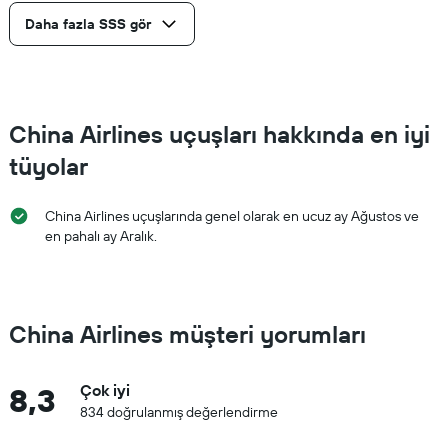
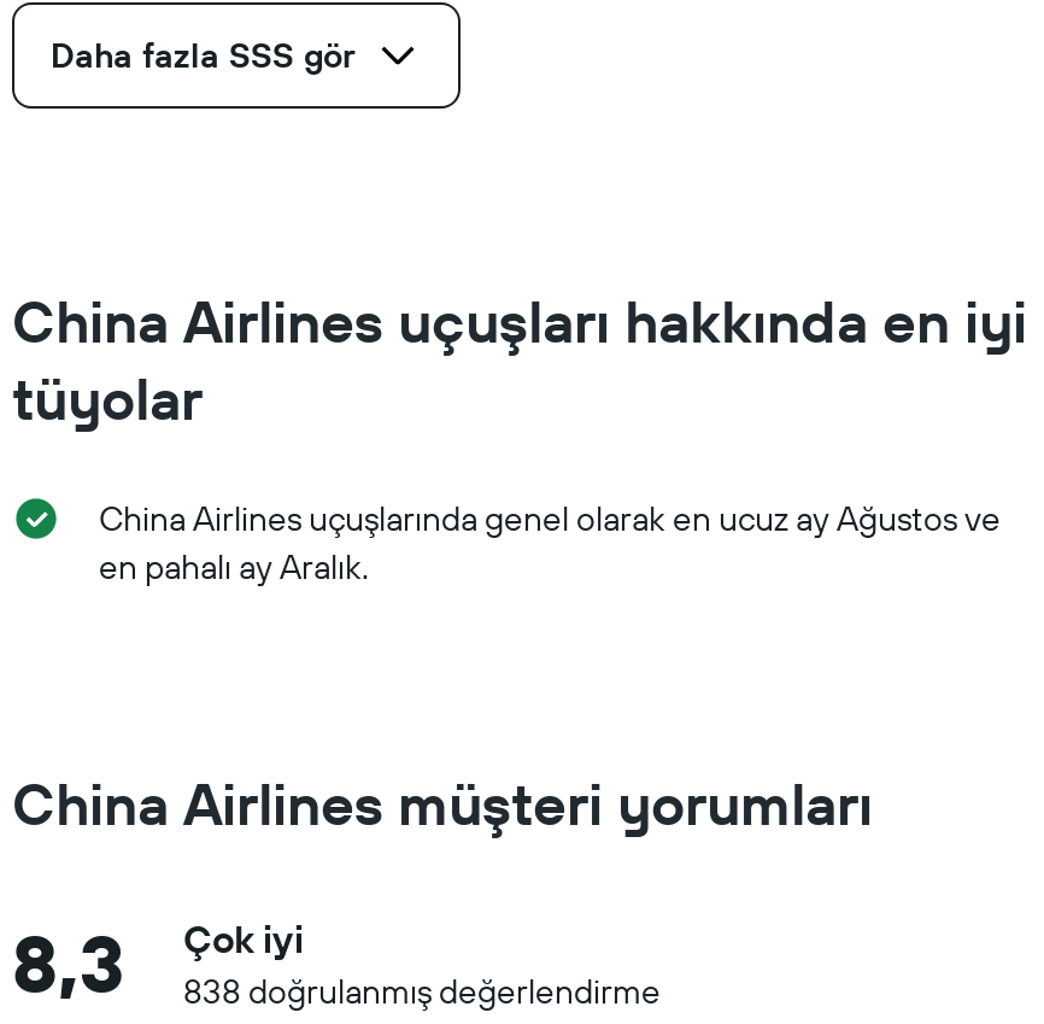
[80,403,278,421] 834 doğrulanmış değerlendirme -> [183,970,661,1013] 838 doğrulanmış değerlendirme

